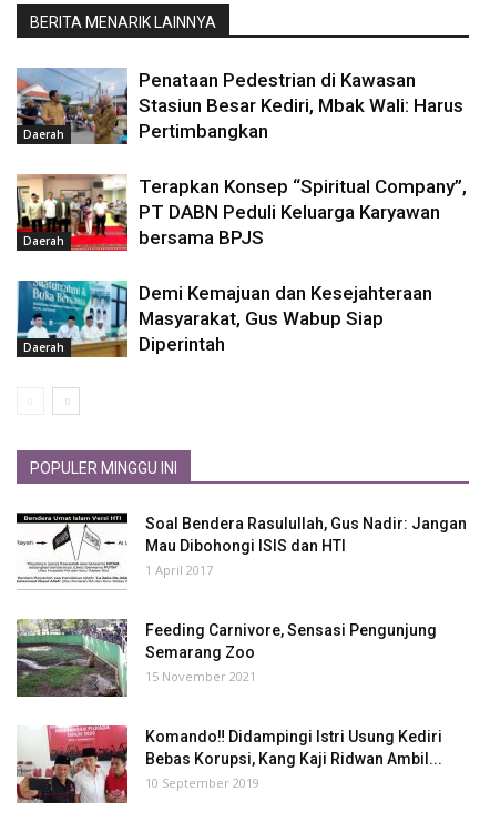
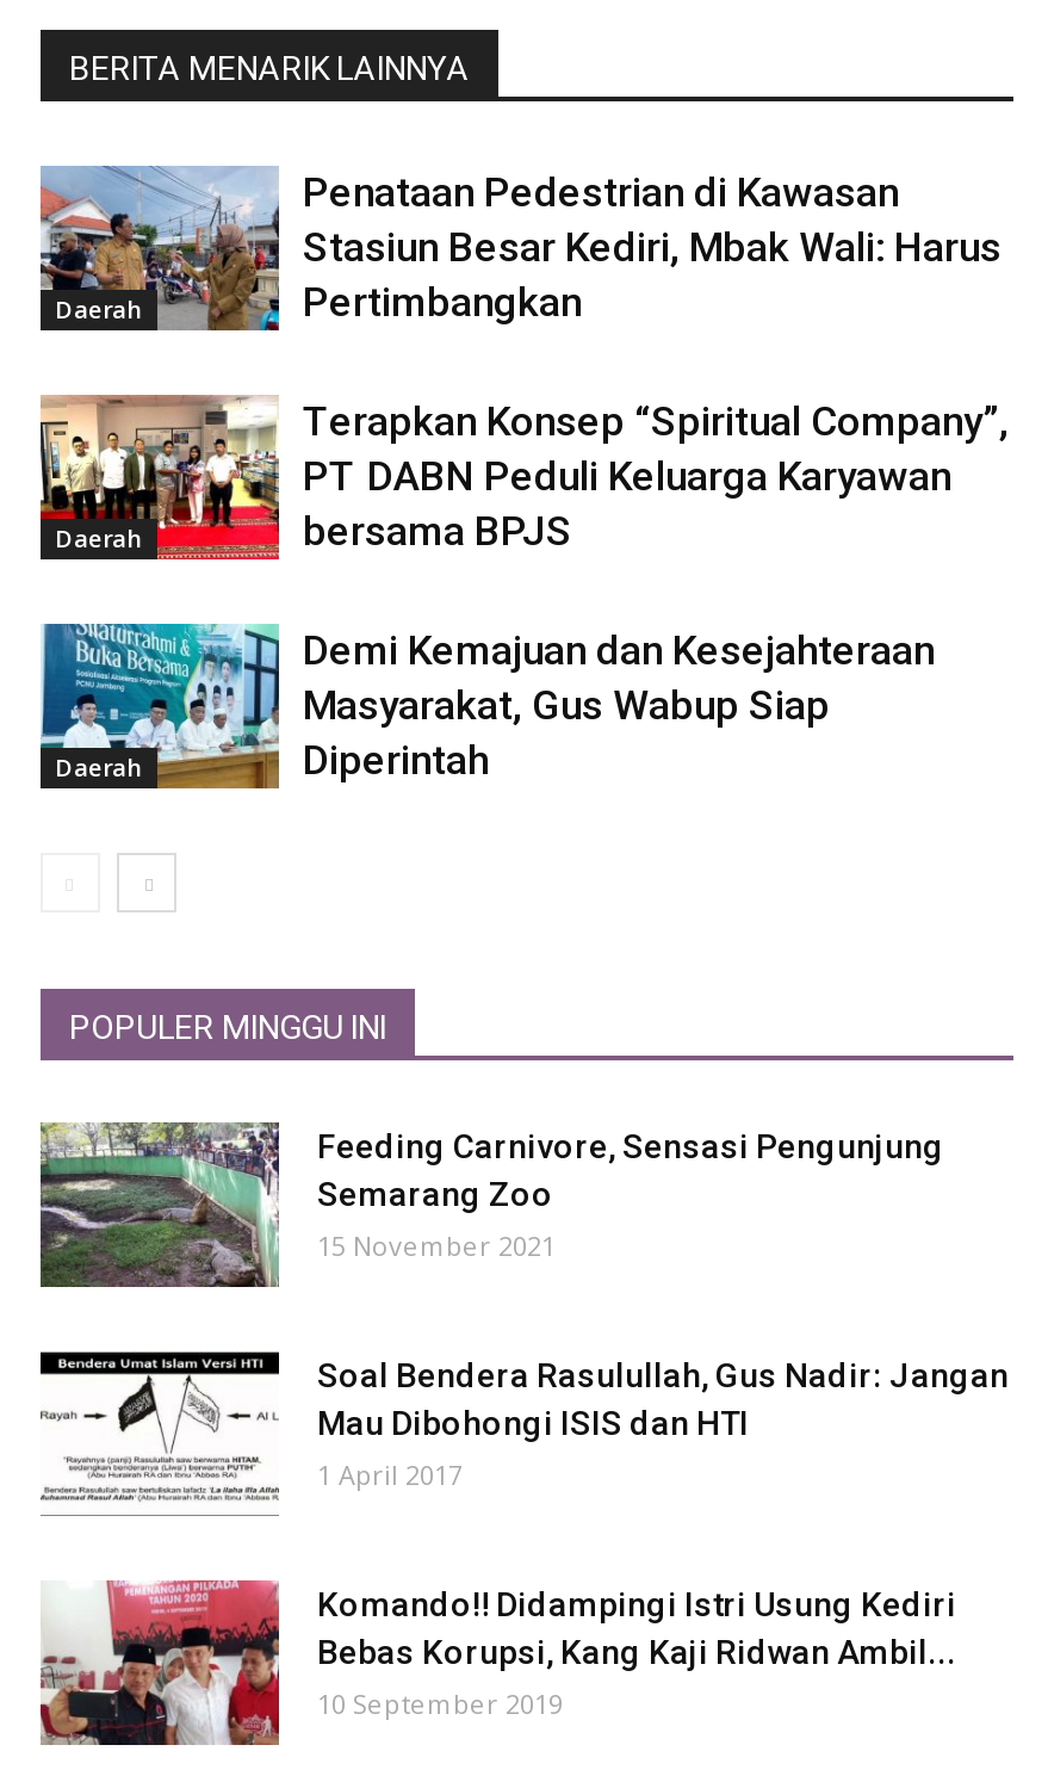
moved [23,513,467,583] -> [55,1351,1009,1504]: [image] | Soal Bendera Rasulullah, Gus Nadir: Jangan | Mau Dibohongi ISIS dan HTI | 1 April 2017
moved [16,618,437,698] -> [38,1120,944,1289]: [image] | Feeding Carnivore, Sensasi Pengunjung | Semarang Zoo | 15 November 2021

